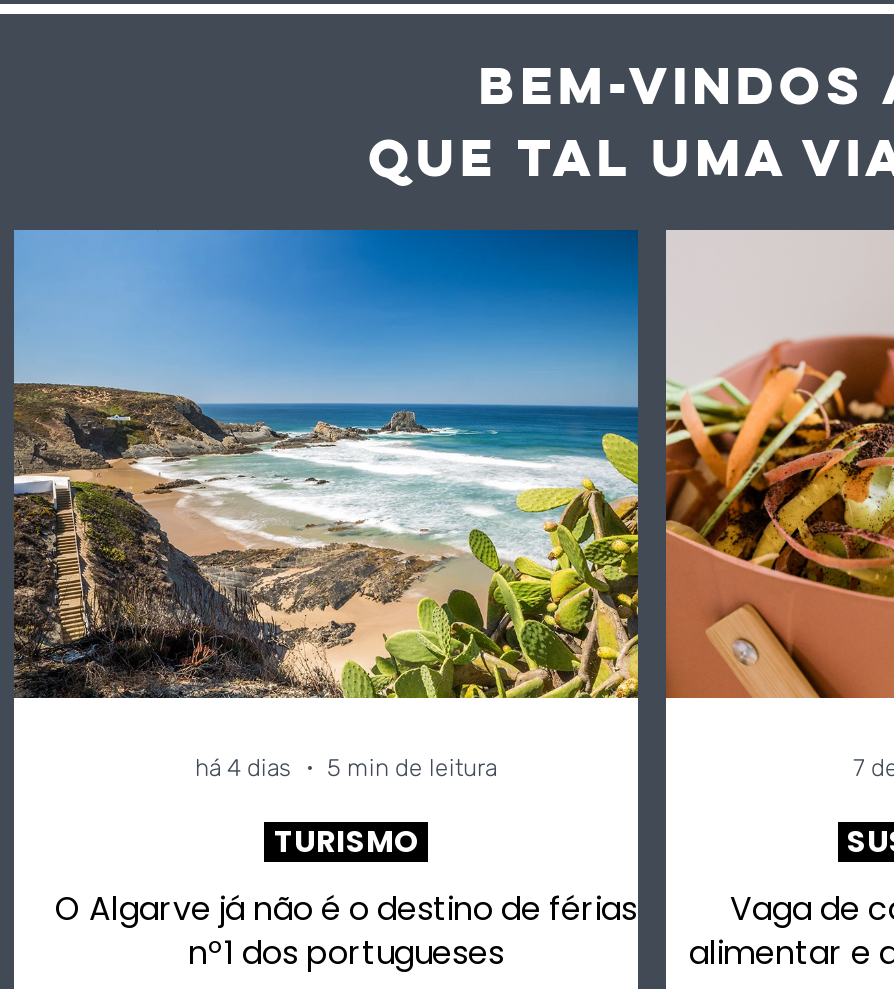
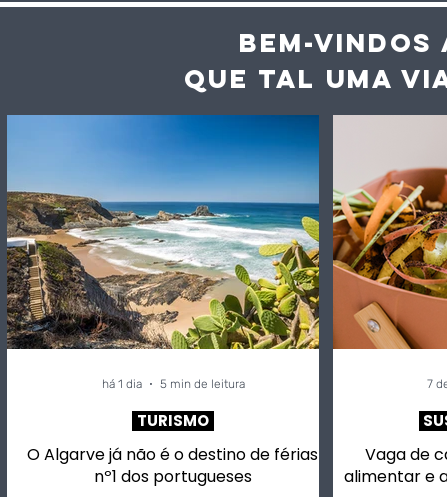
[195,754,497,782] há 4 dias 5 min de leitura -> [101,377,244,391] há 1 dia 5 min de leitura

